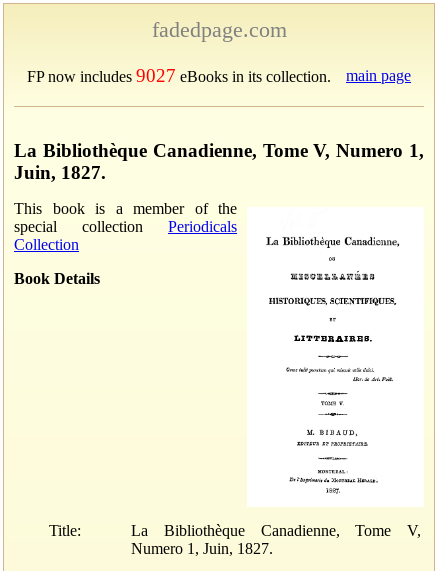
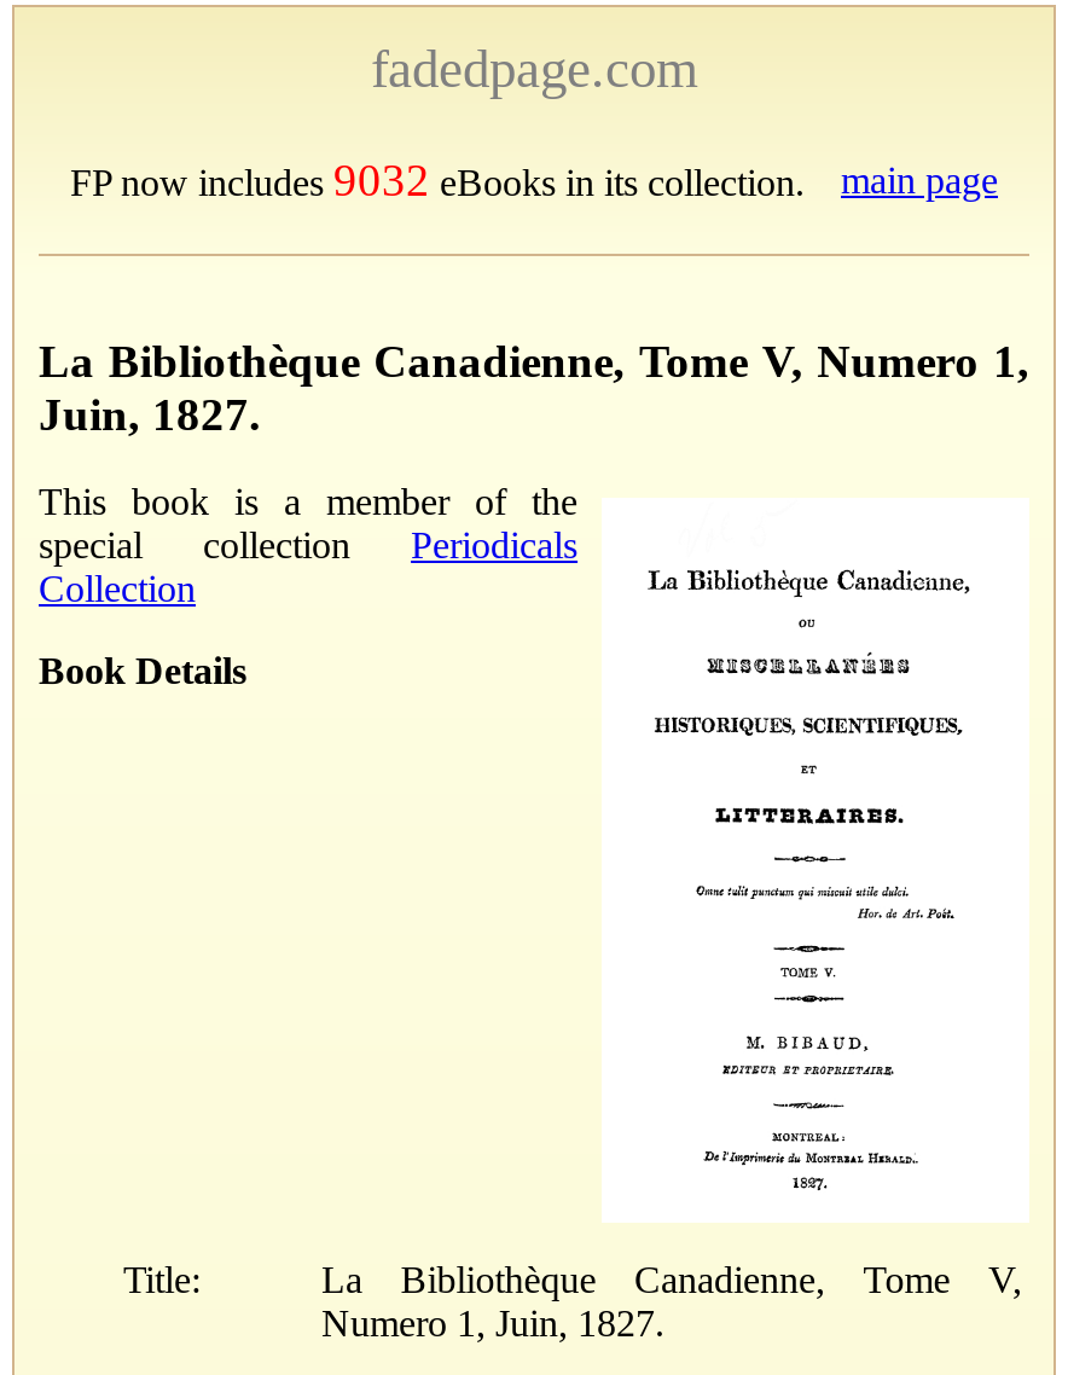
[27,65,331,86] FP now includes 9027 eBooks in its collection. -> [70,155,805,205] FP now includes 9032 eBooks in its collection.

